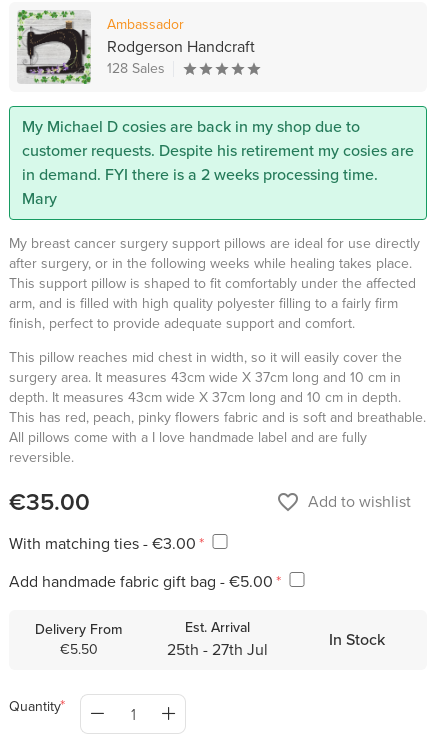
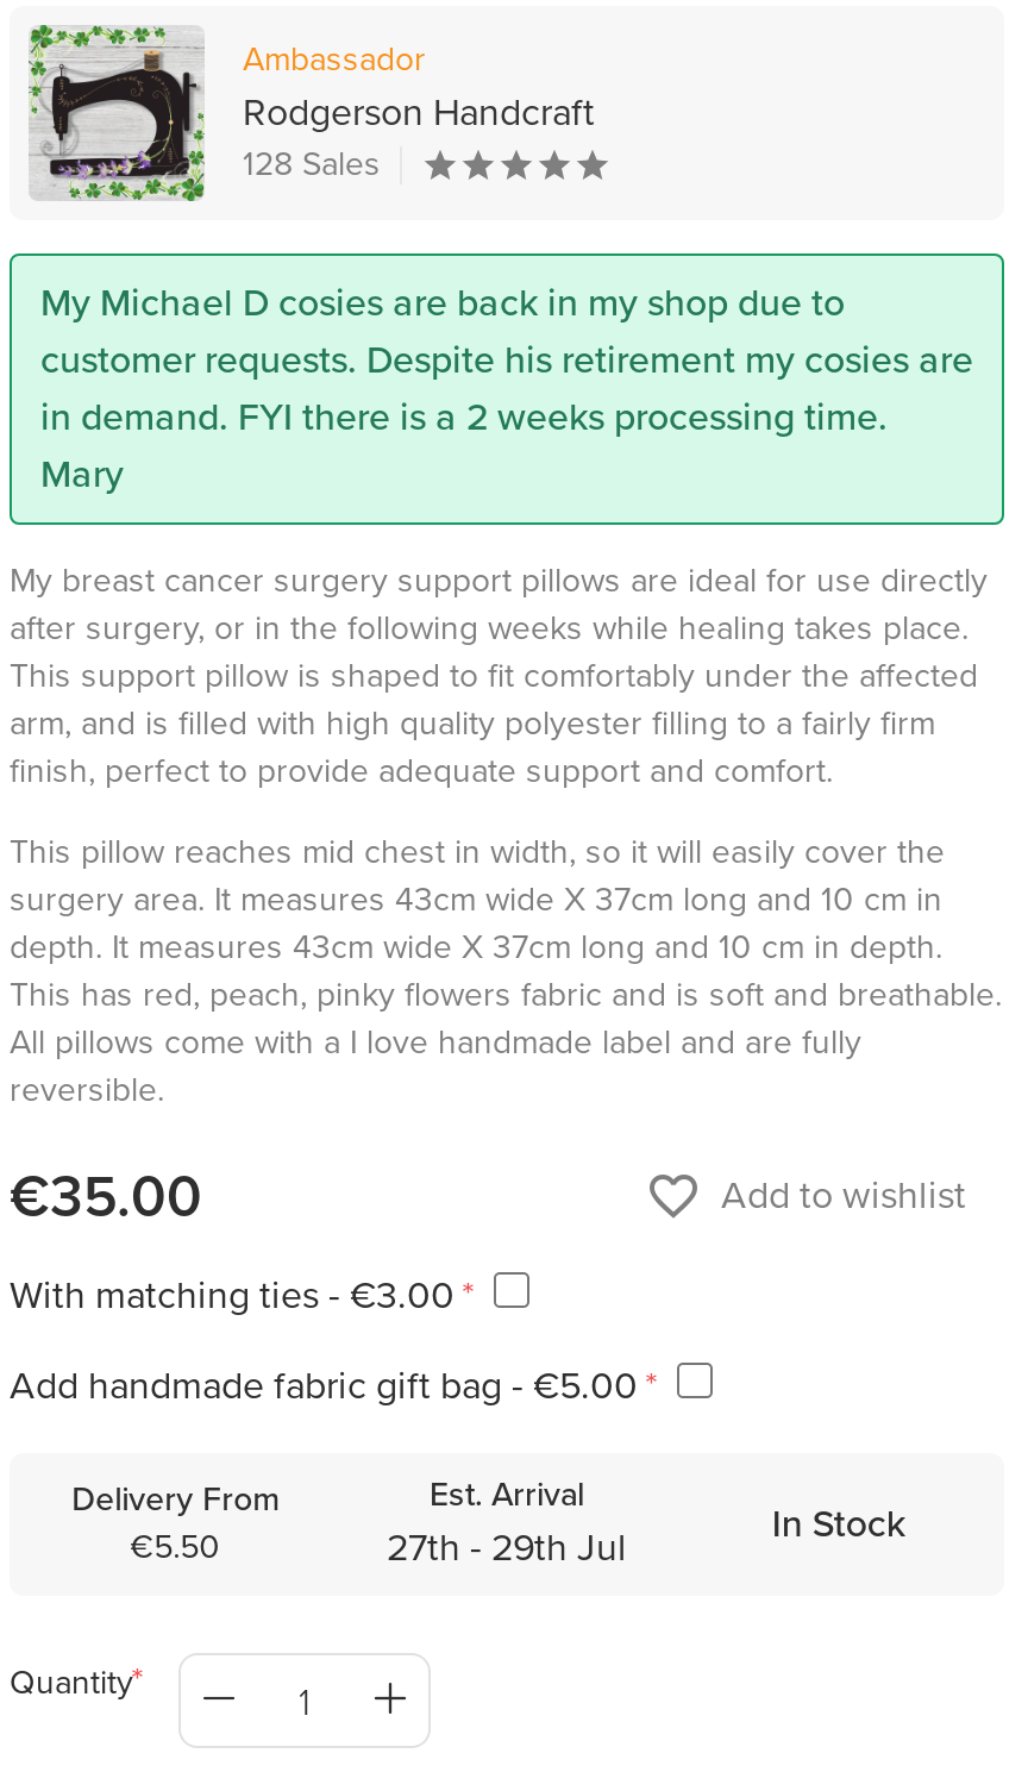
[167,638,268,661] 25th - 27th Jul -> [387,1520,627,1574] 27th - 29th Jul

